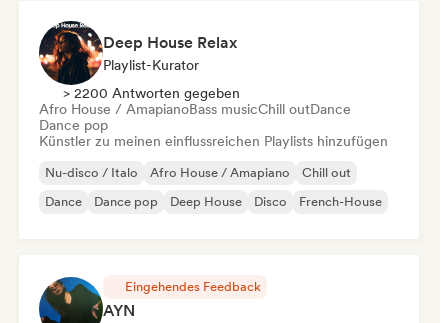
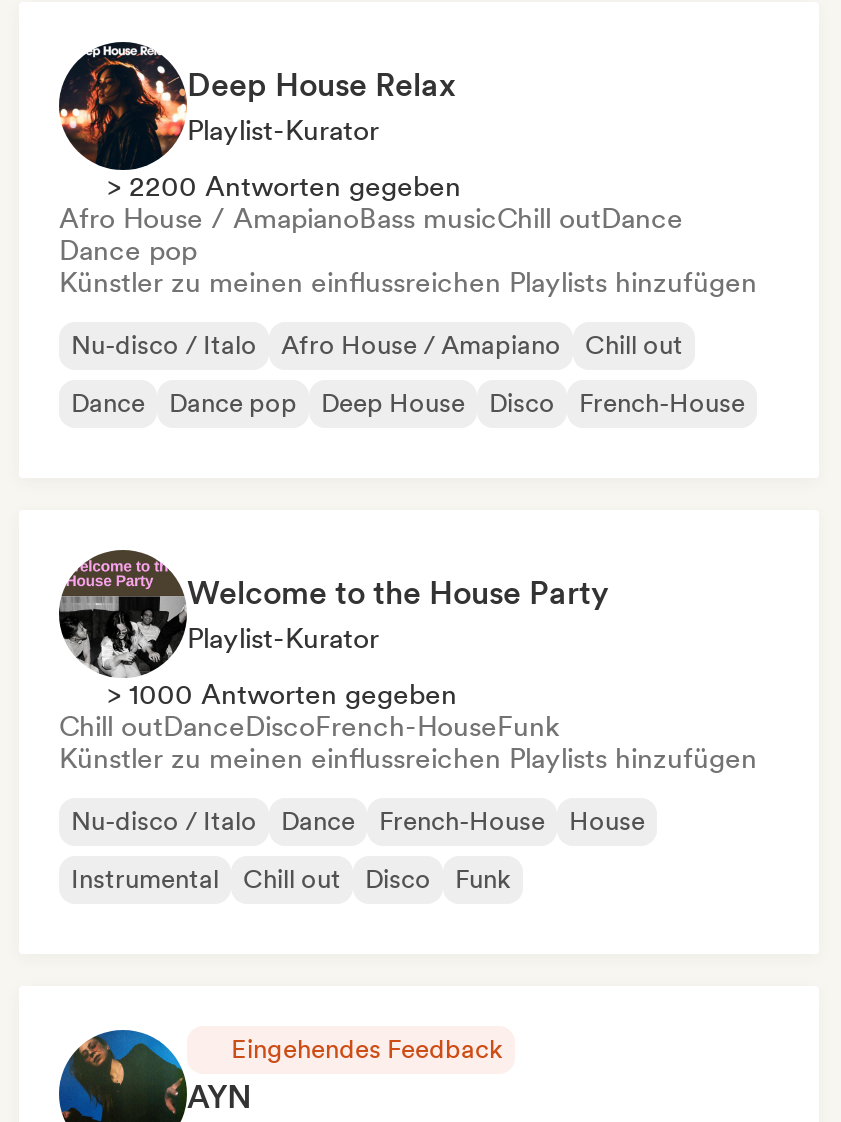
none -> [57,548,757,894] [image] | Welcome to the House Party | Playlist-Kurator | > 1000 Antworten gegeben | Chill outDanceDiscoFrench-HouseFunk | Künstler zu meinen einflussreichen Playlists hinzufügen | Nu-disco / Italo | Dance | French-House | House | Instrumental | Chill out | Disco | Funk

